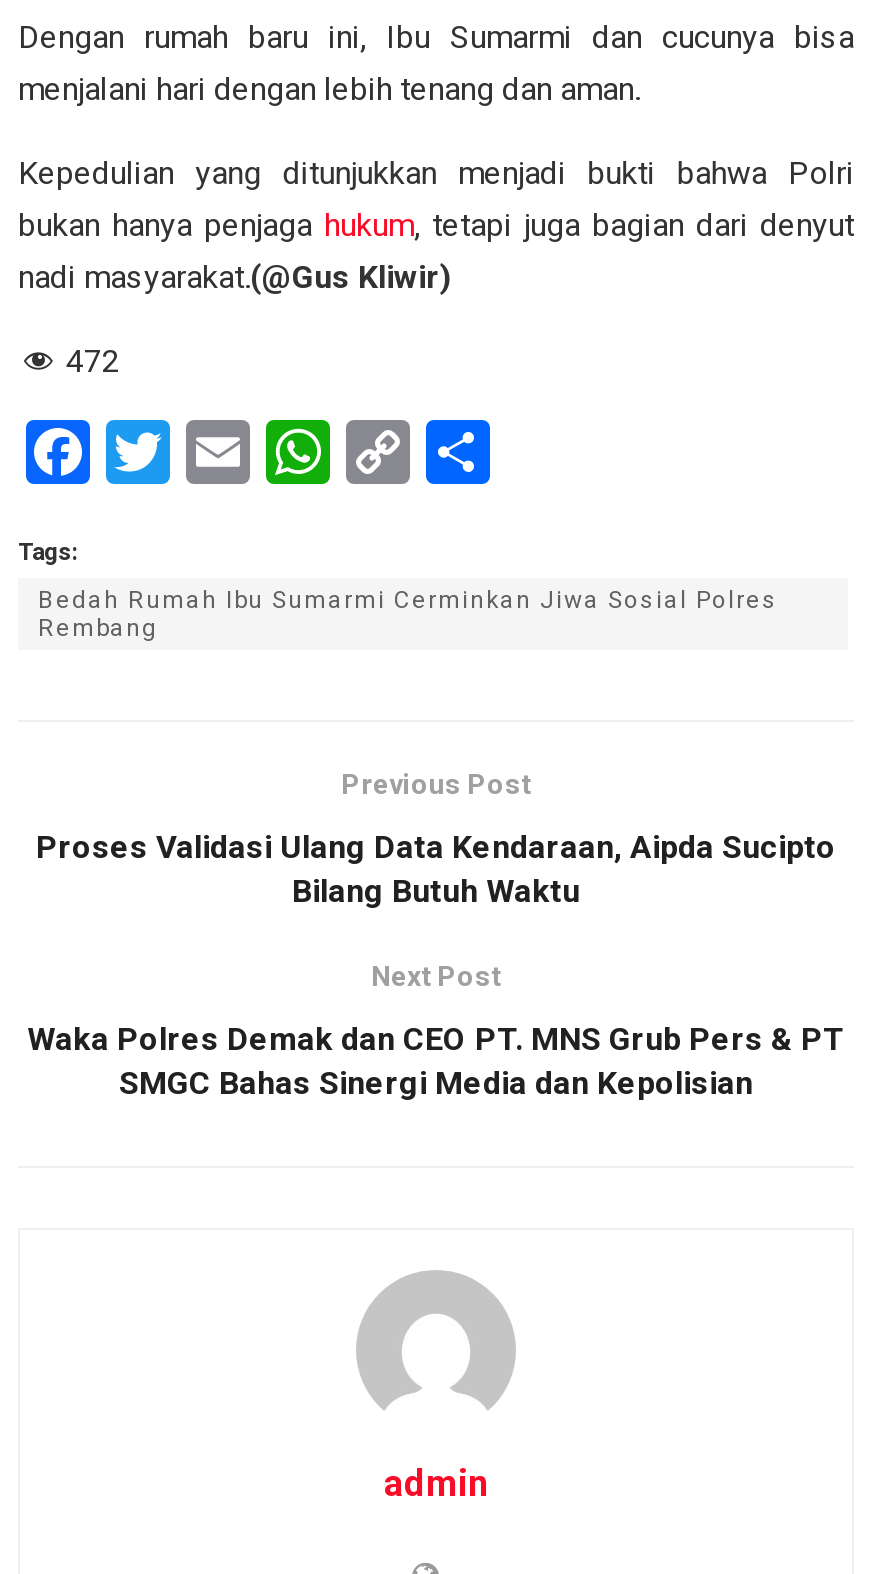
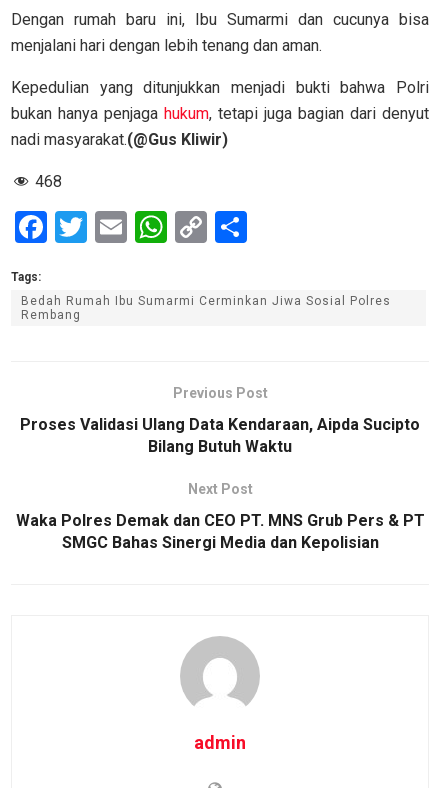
[66,342,120,380] 472 -> [35,172,62,191] 468

